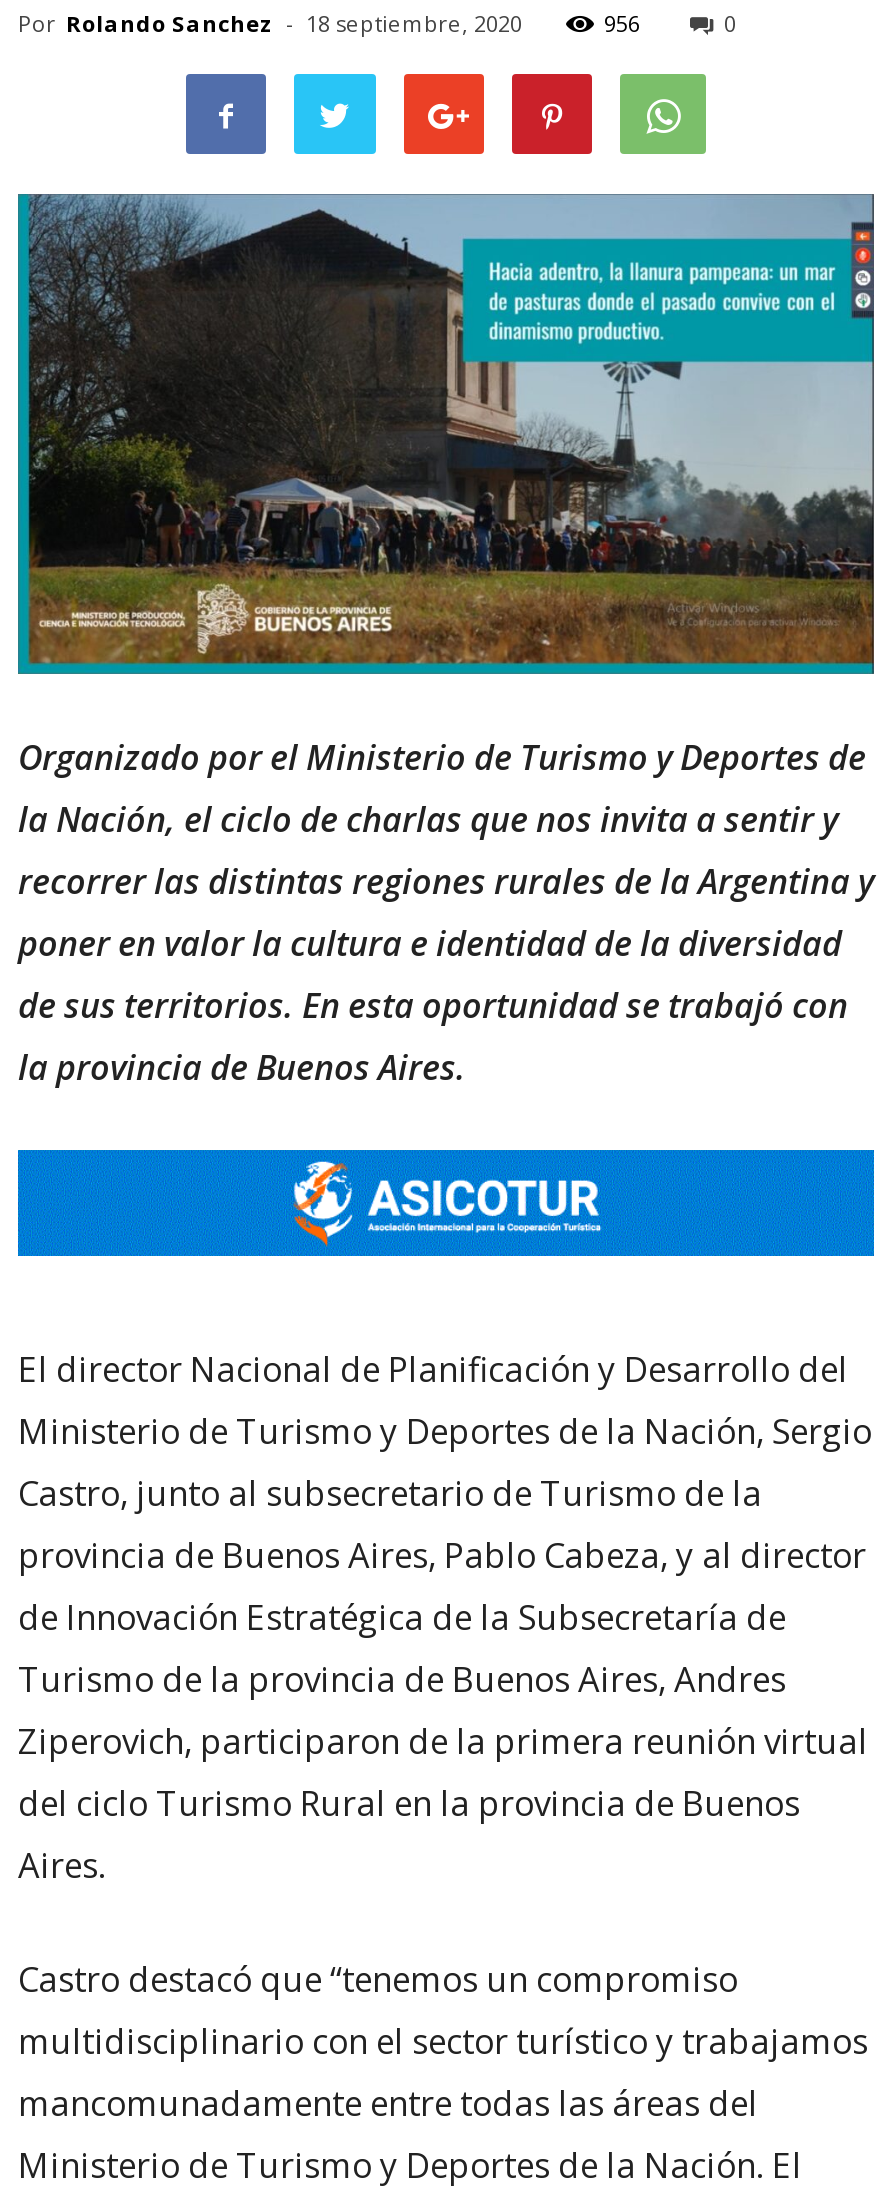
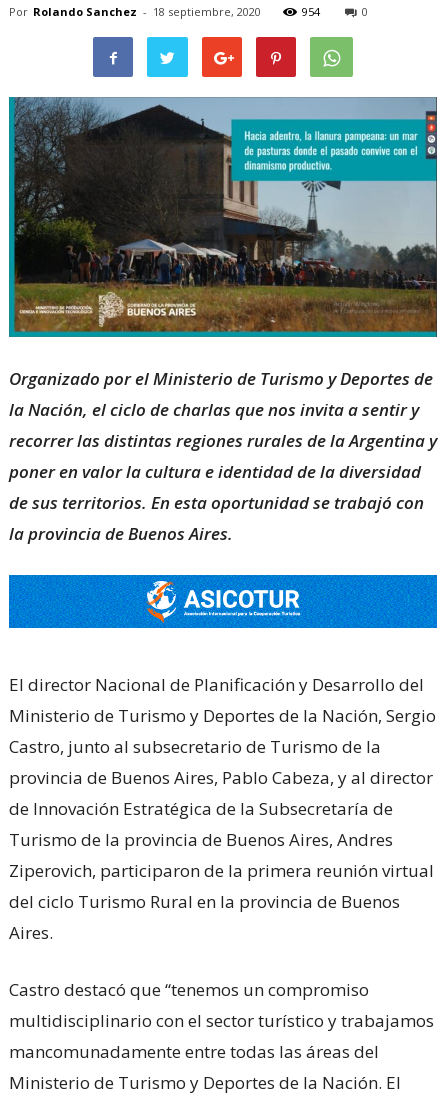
[604,8,640,38] 956 -> [302,4,320,19] 954

